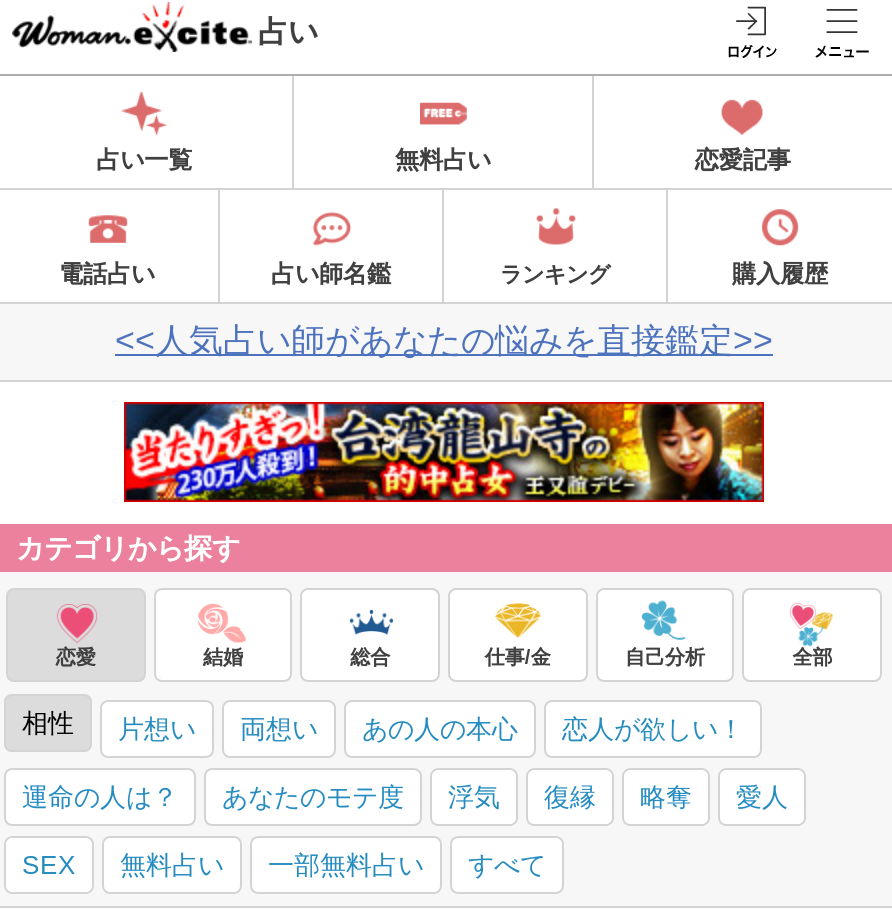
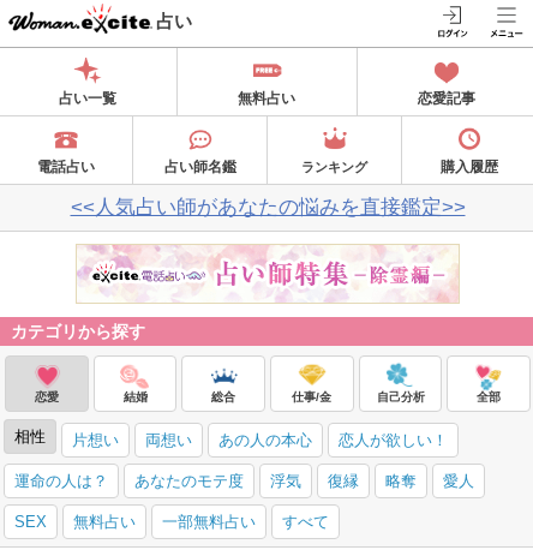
[122,400,766,504] [image] -> [76,244,460,304] [image]

